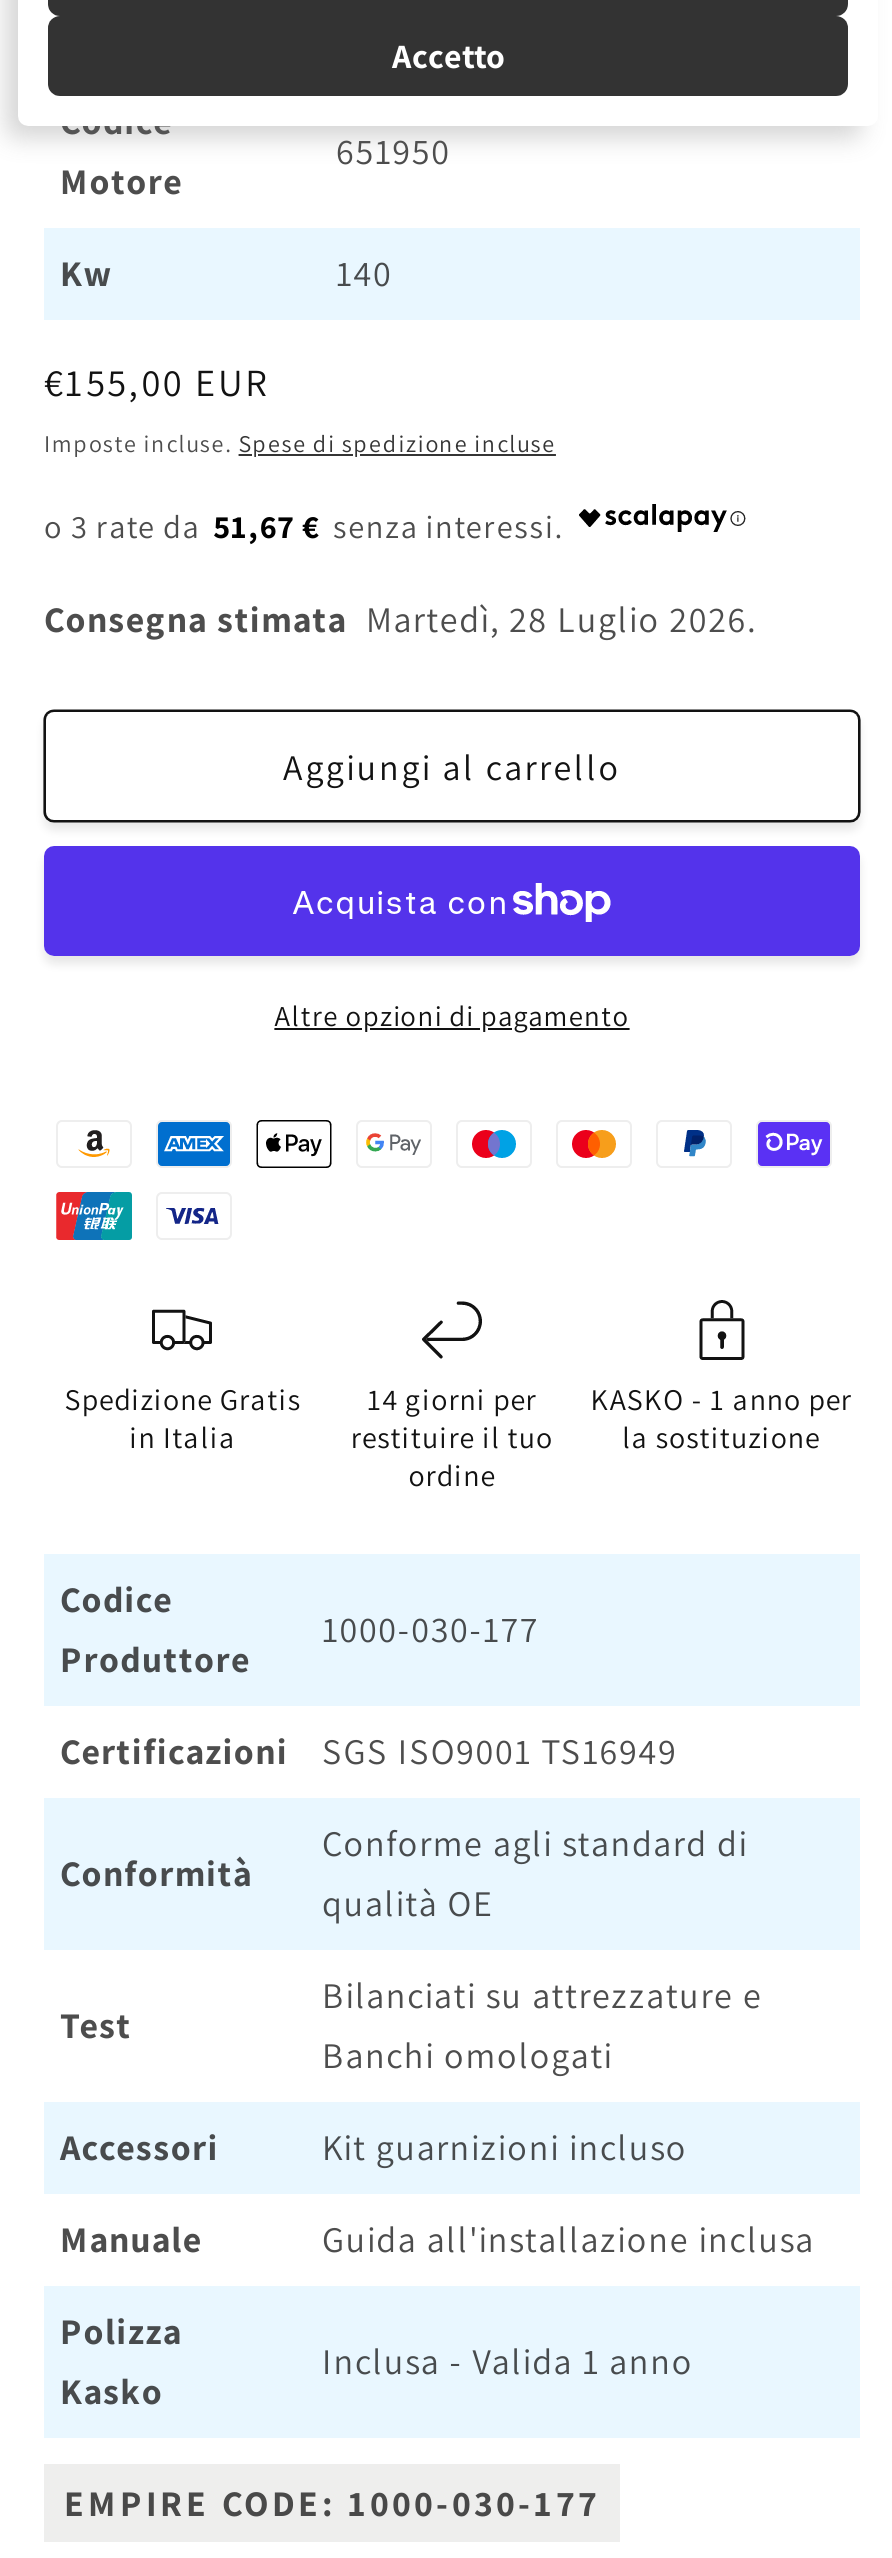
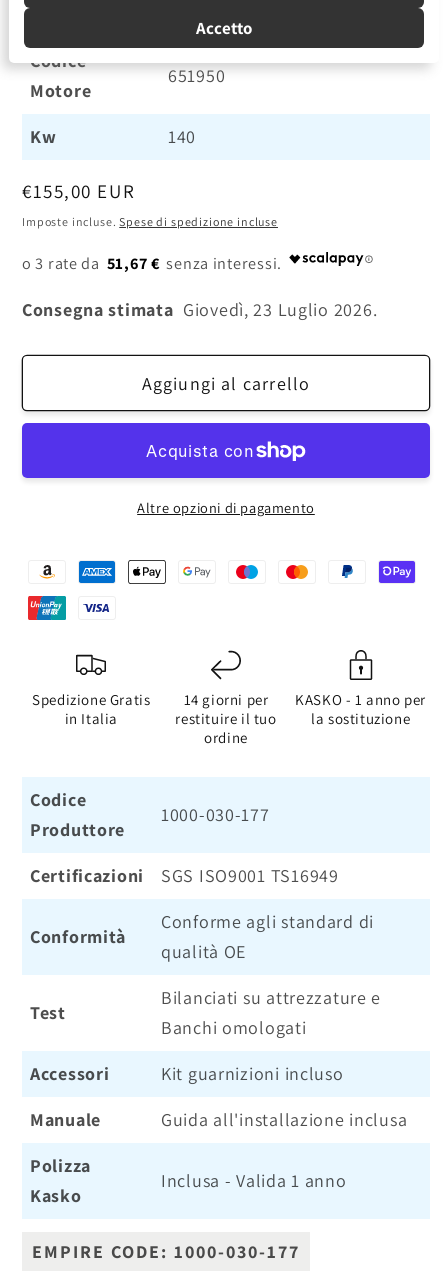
[44,597,756,643] Consegna stimata Martedì, 28 Luglio 2026. -> [22,298,377,321] Consegna stimata Giovedì, 23 Luglio 2026.

